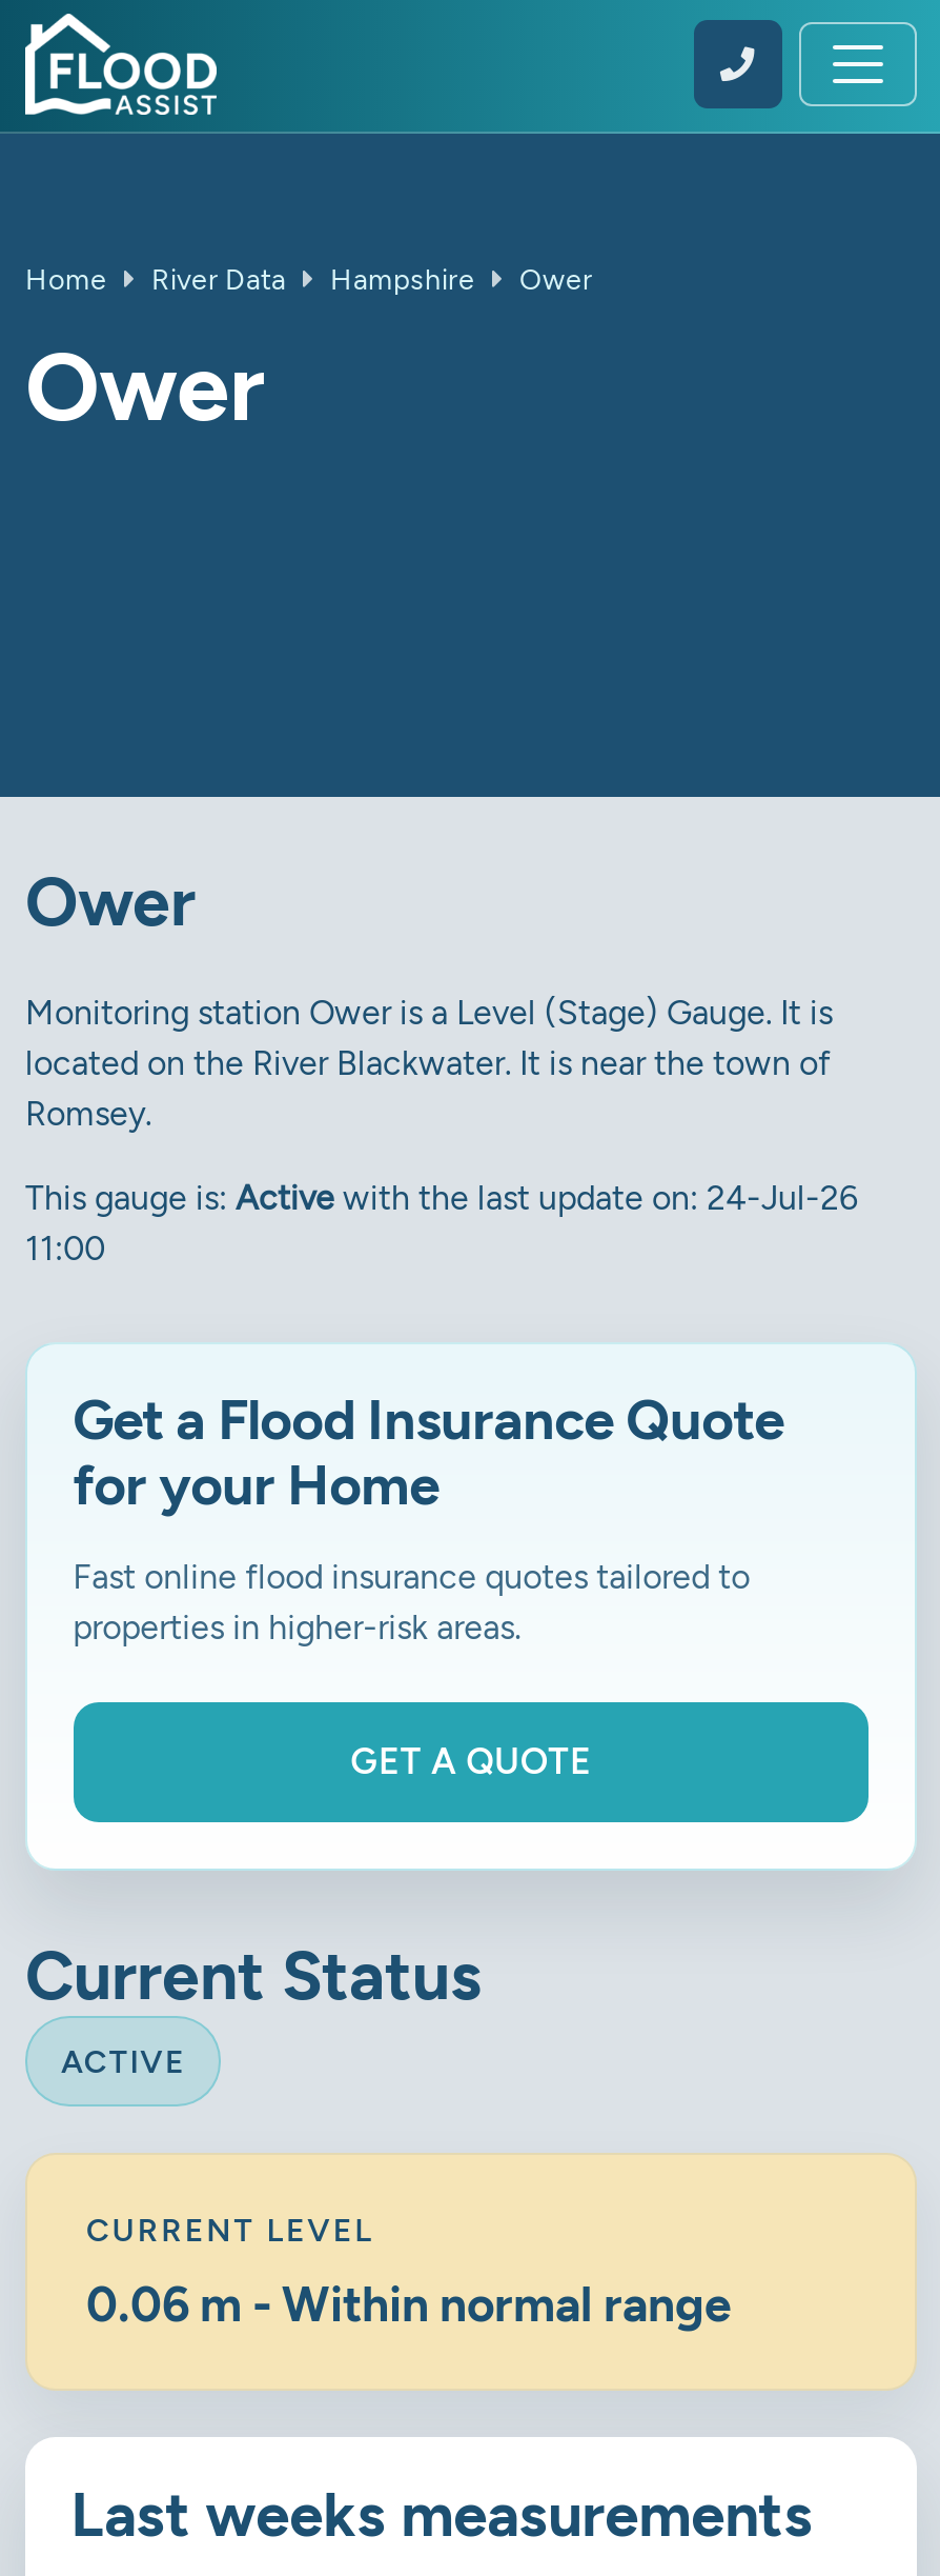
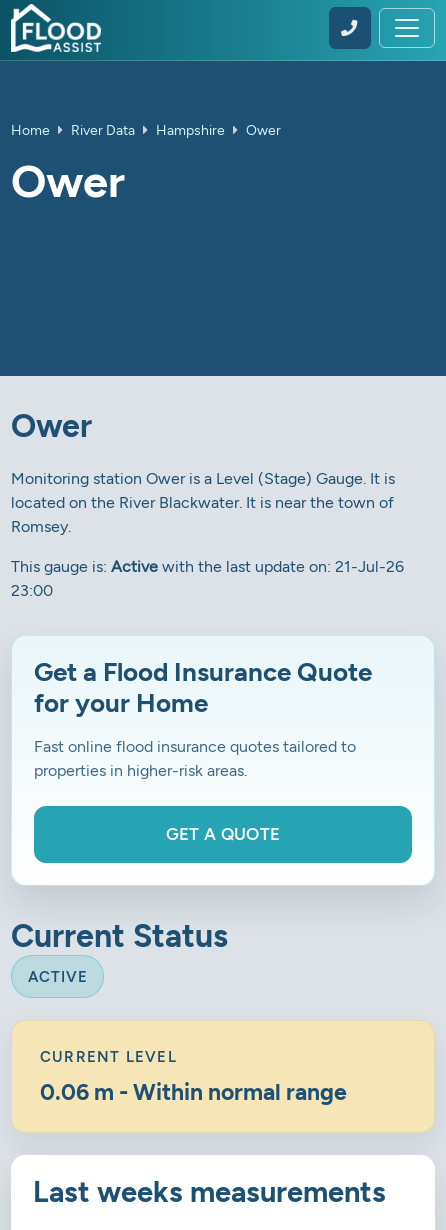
[25,1177,858,1217] This gauge is: Active with the last update on: 24-Jul-26 -> [11,557,404,576] This gauge is: Active with the last update on: 21-Jul-26
[25,1228,105,1268] 11:00 -> [11,581,53,600] 23:00

